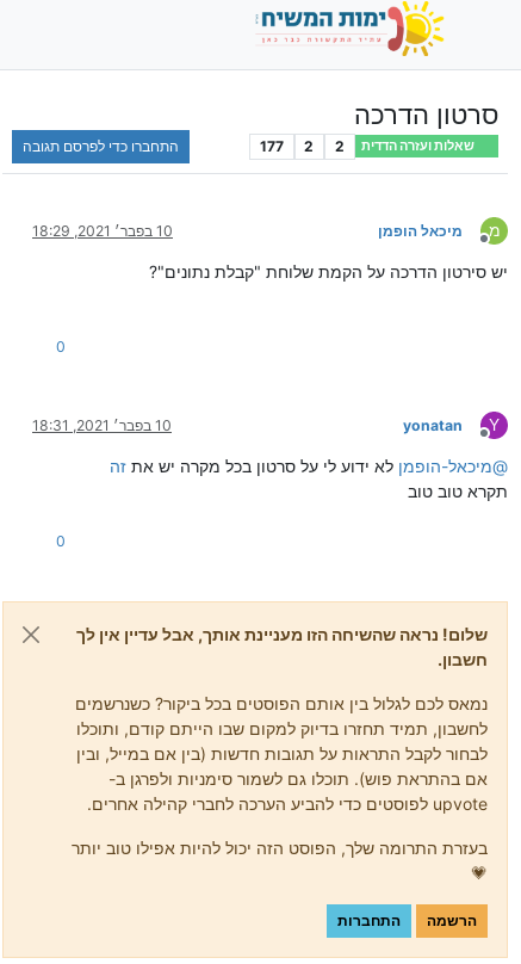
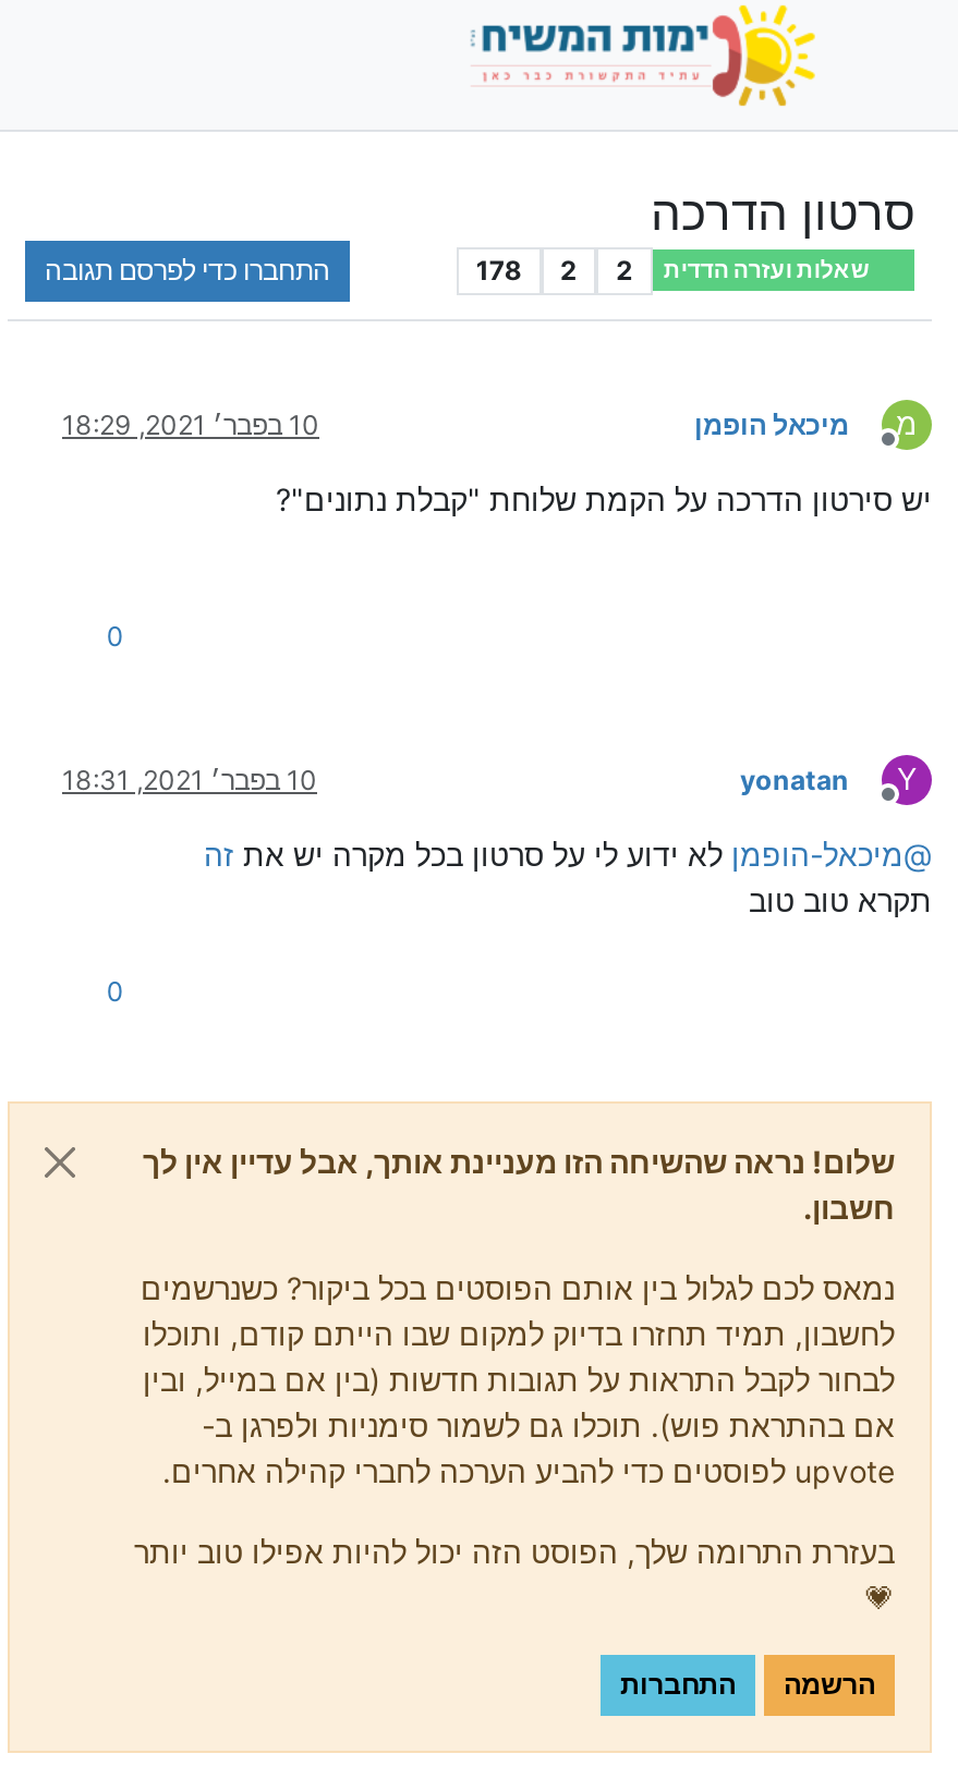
[260,137,477,155] שאלות ועזרה הדדית 2 2 177 -> [476,253,875,286] שאלות ועזרה הדדית 2 2 178

